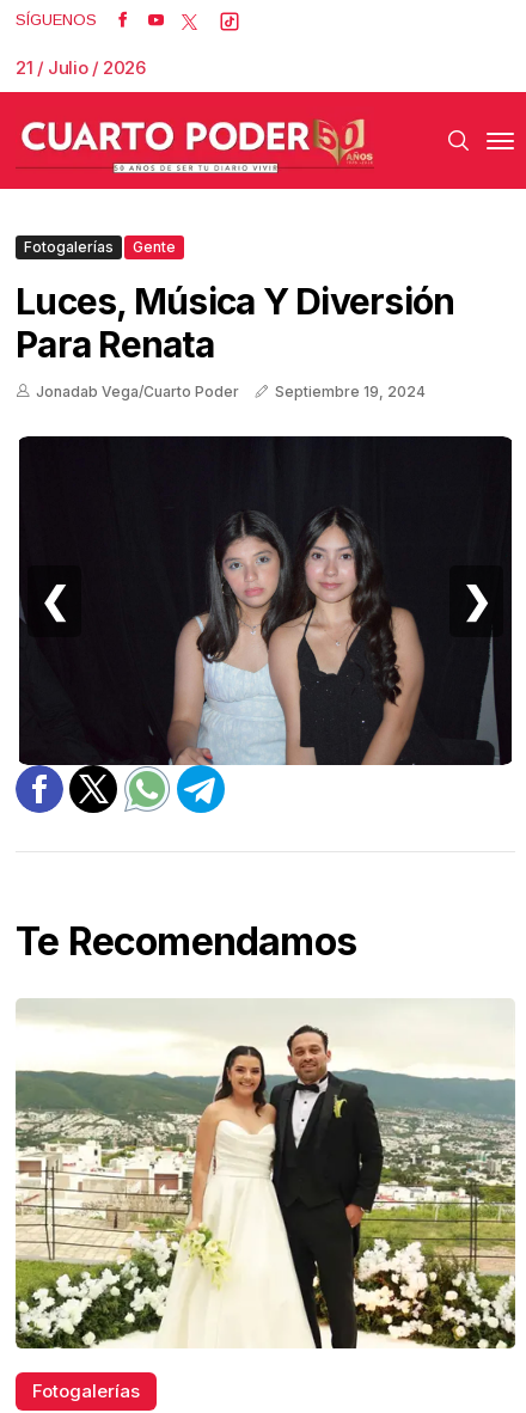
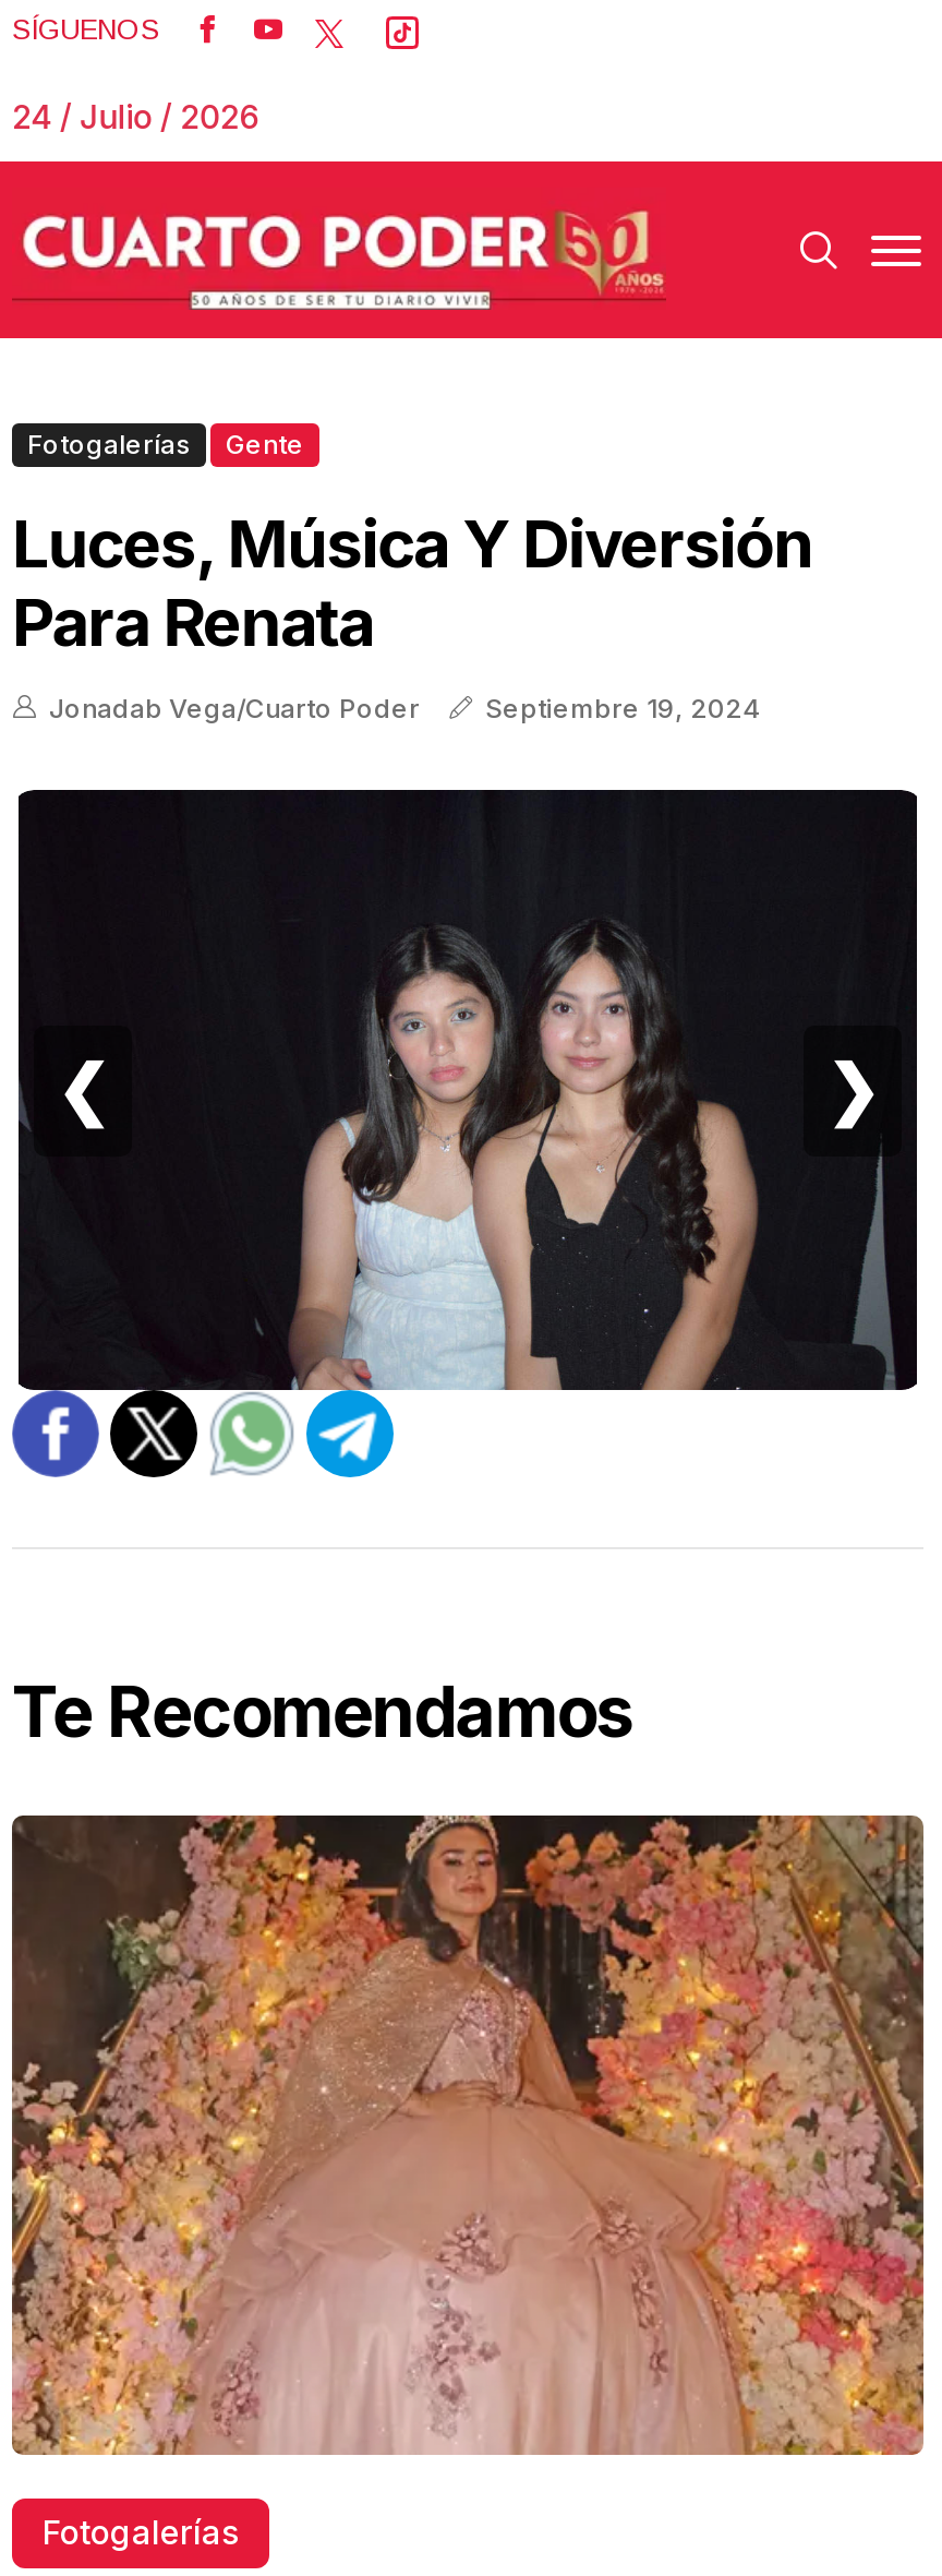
[16,56,145,79] 21 / Julio / 2026 -> [12,96,258,137] 24 / Julio / 2026
[14,998,515,1350] [image] -> [10,1813,926,2457] [image]

